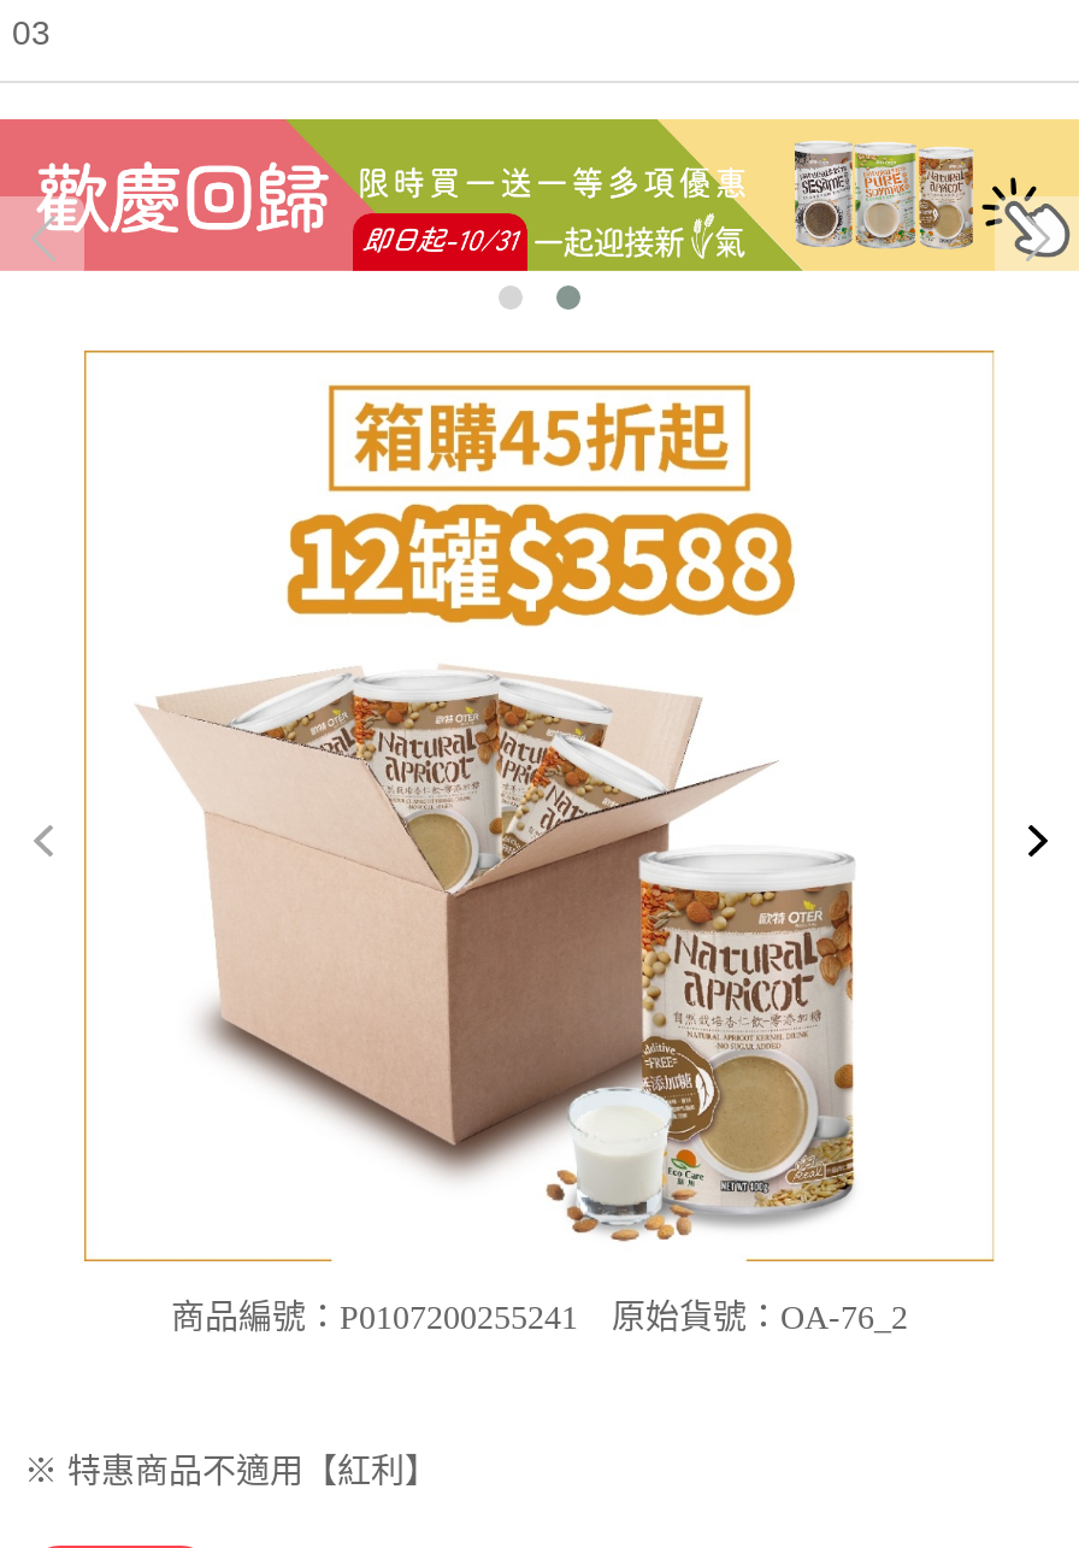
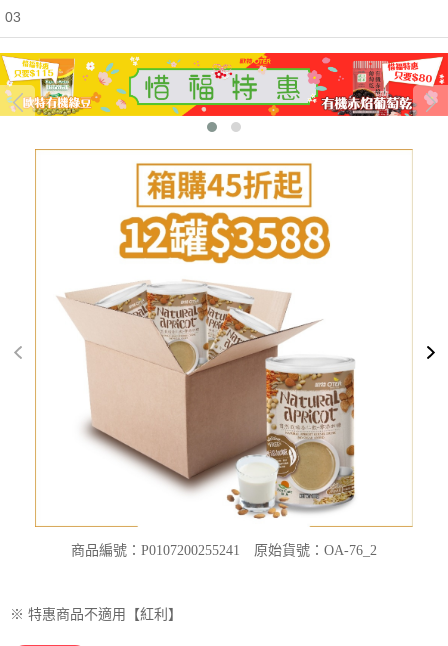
[7,117,1072,310] [image] -> [3,52,445,132] [image]

